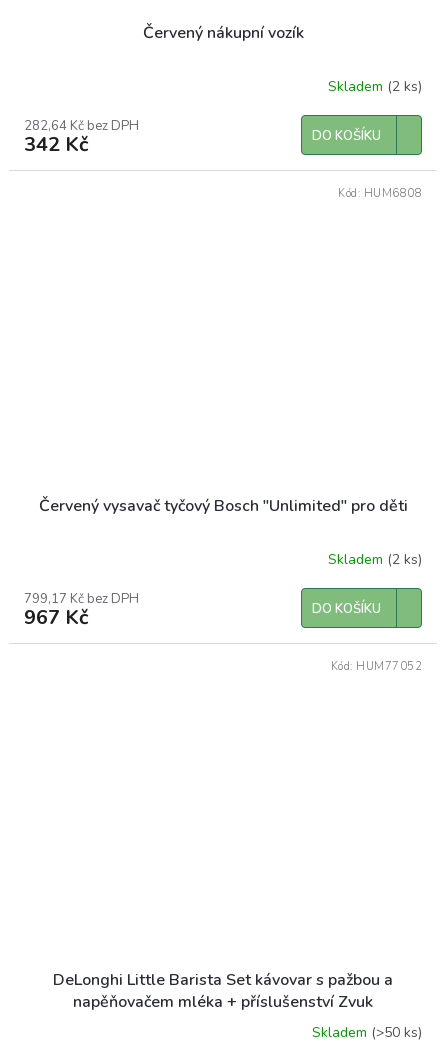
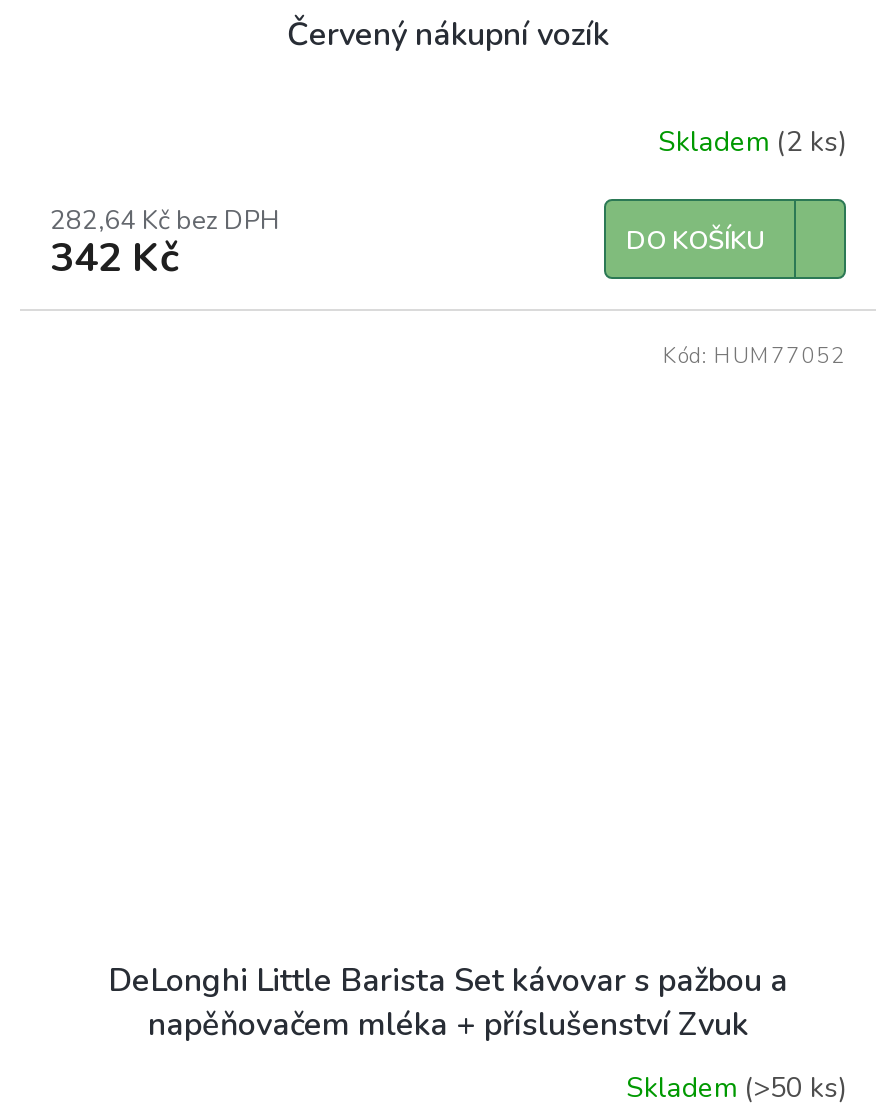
[338,186,422,201] Kód: HUM6808 -> none
[24,495,422,631] Červený vysavač tyčový Bosch "Unlimited" pro děti | Skladem (2 ks) | 799,17 Kč bez DPH | 967 Kč | DO KOŠÍKU -> none

